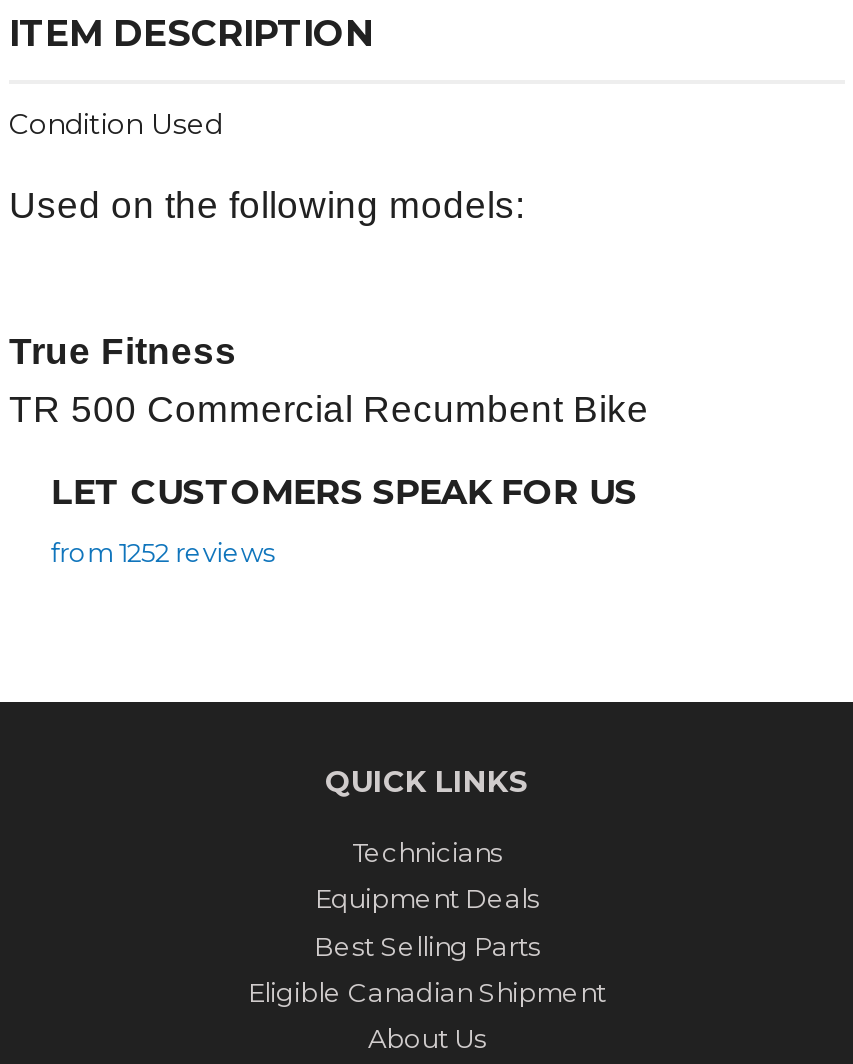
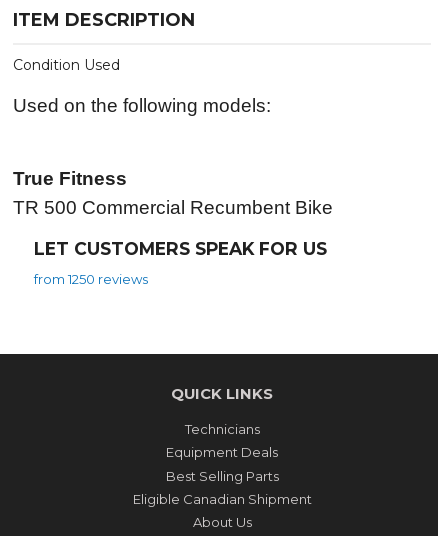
[51,536,275,568] from 1252 reviews -> [34,271,148,287] from 1250 reviews

